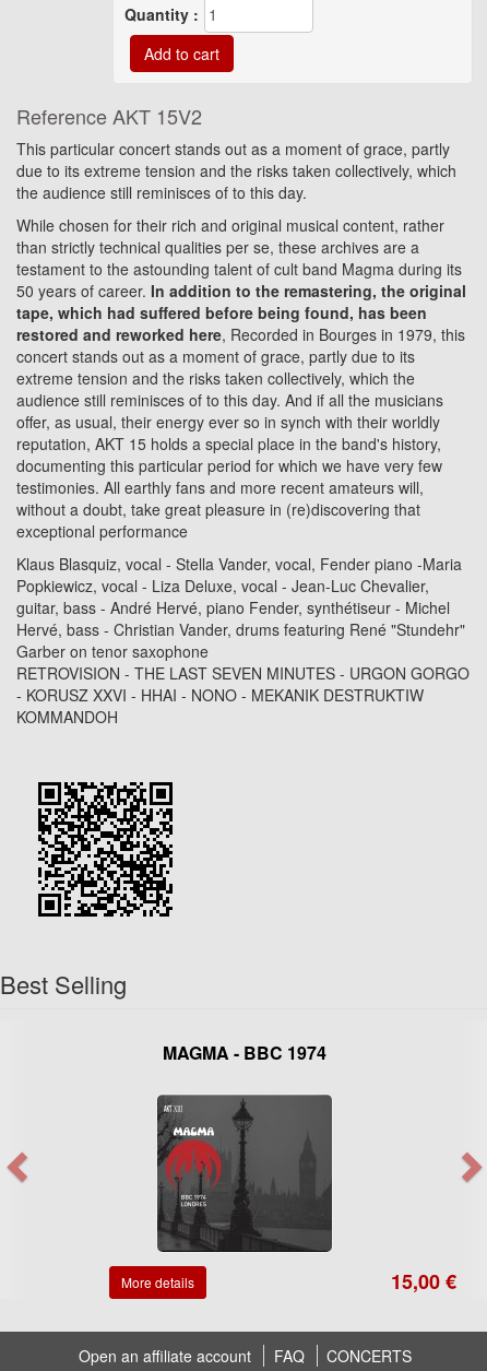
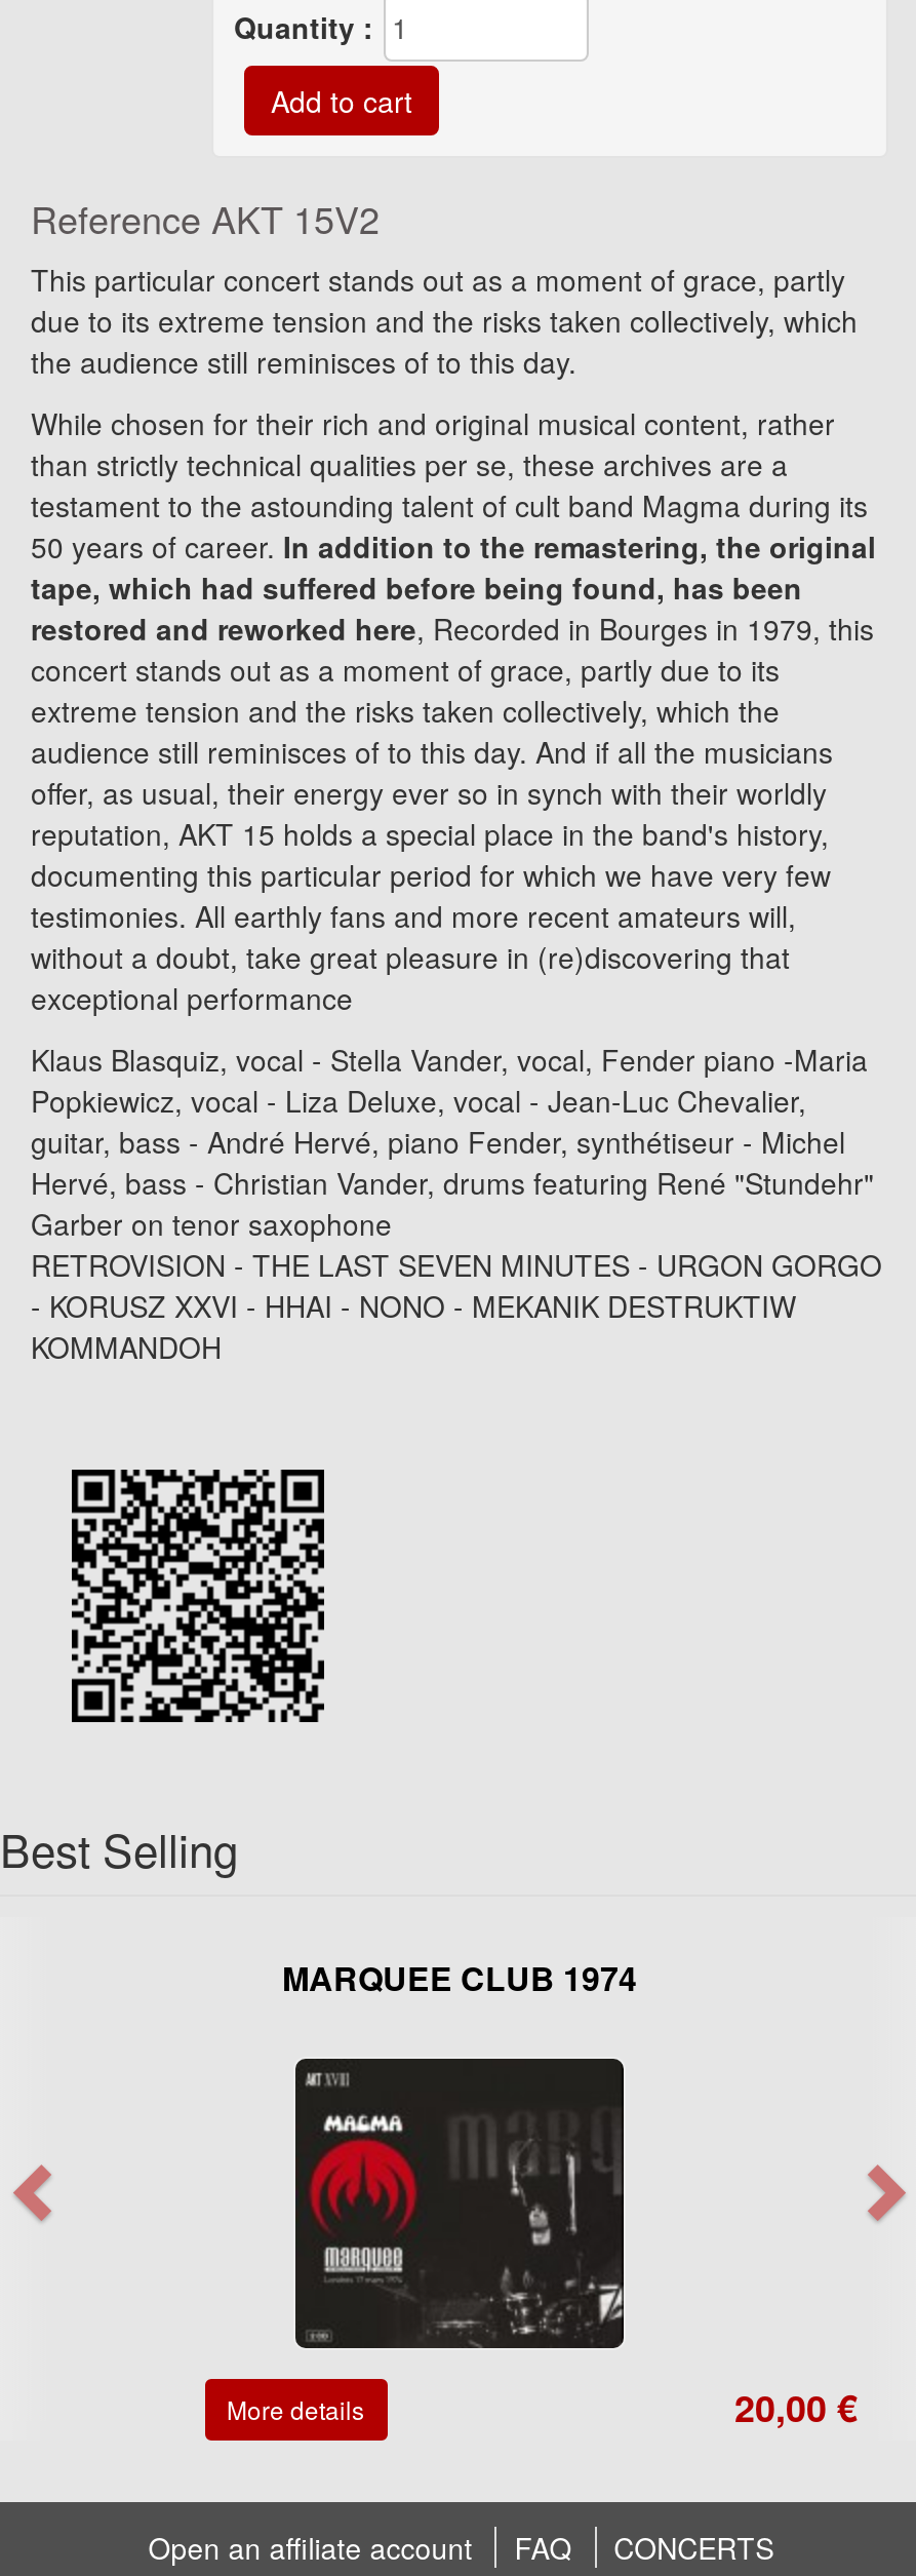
[163,1041,326,1066] MAGMA - BBC 1974 -> [282,1955,637,2002] MARQUEE CLUB 1974
[157,1095,332,1253] [image] -> [297,2061,624,2352] [image]
[391,1268,456,1296] 15,00 € -> [734,2382,858,2435] 20,00 €

